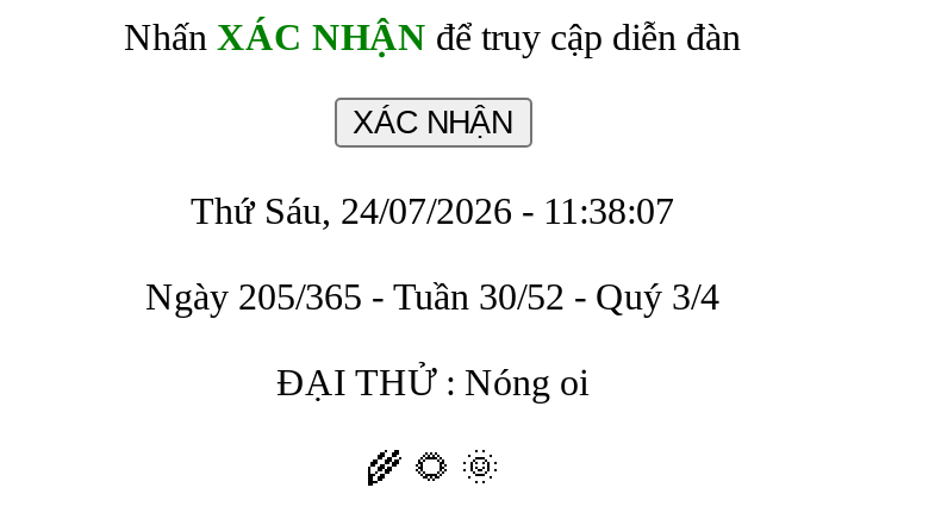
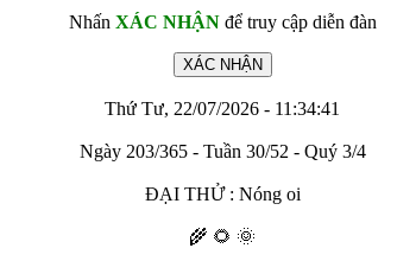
[191,190,674,231] Thứ Sáu, 24/07/2026 - 11:38:07 -> [105,98,340,119] Thứ Tư, 22/07/2026 - 11:34:41
[145,276,719,317] Ngày 205/365 - Tuần 30/52 - Quý 3/4 -> [79,141,365,161] Ngày 203/365 - Tuần 30/52 - Quý 3/4

